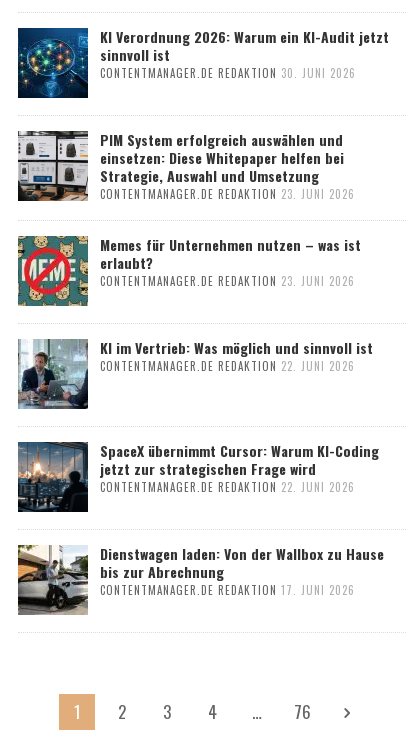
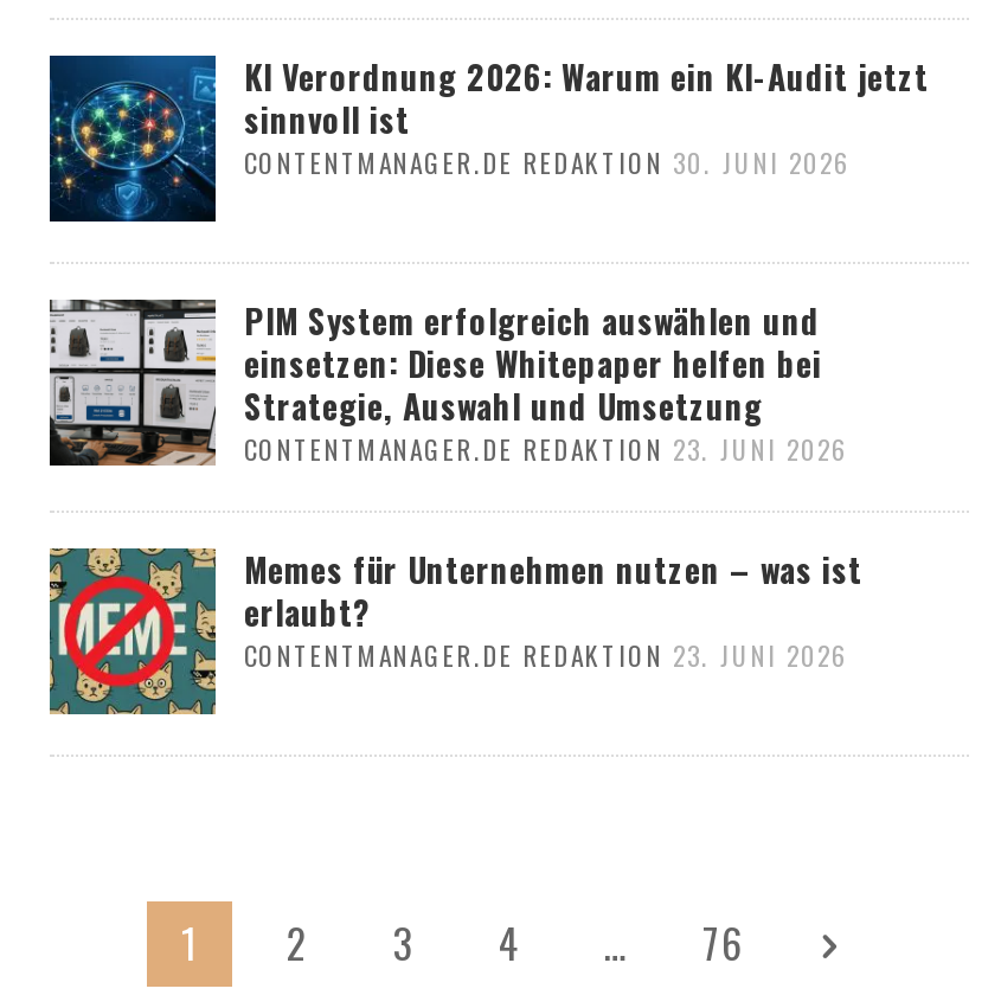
[17,336,373,410] [image] | KI im Vertrieb: Was möglich und sinnvoll ist | CONTENTMANAGER.DE REDAKTION 22. JUNI 2026 -> none
[18,439,384,597] [image] | SpaceX übernimmt Cursor: Warum KI-Coding | jetzt zur strategischen Frage wird | CONTENTMANAGER.DE REDAKTION 22. JUNI 2026 | Dienstwagen laden: Von der Wallbox zu Hause | bis zur Abrechnung | CONTENTMANAGER.DE REDAKTION 17. JUNI 2026 -> none
[17,545,88,615] [image] -> none

